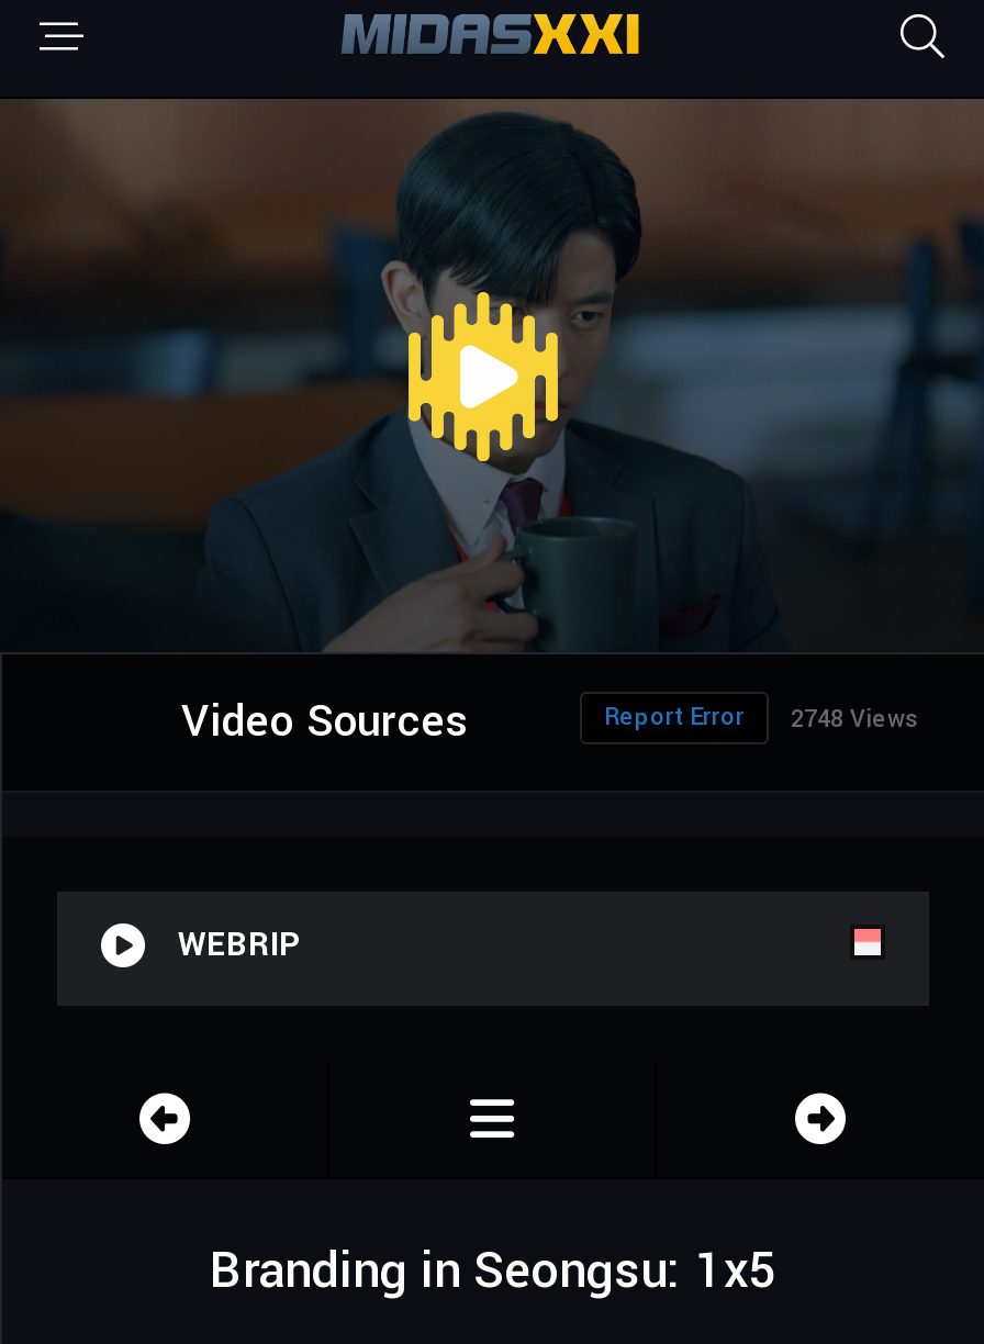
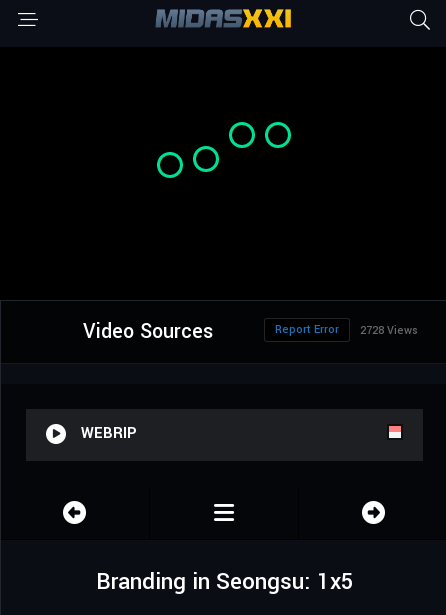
[7,99,977,652] [image] -> none
[604,701,918,736] Report Error 2748 Views -> [275,322,418,338] Report Error 2728 Views

